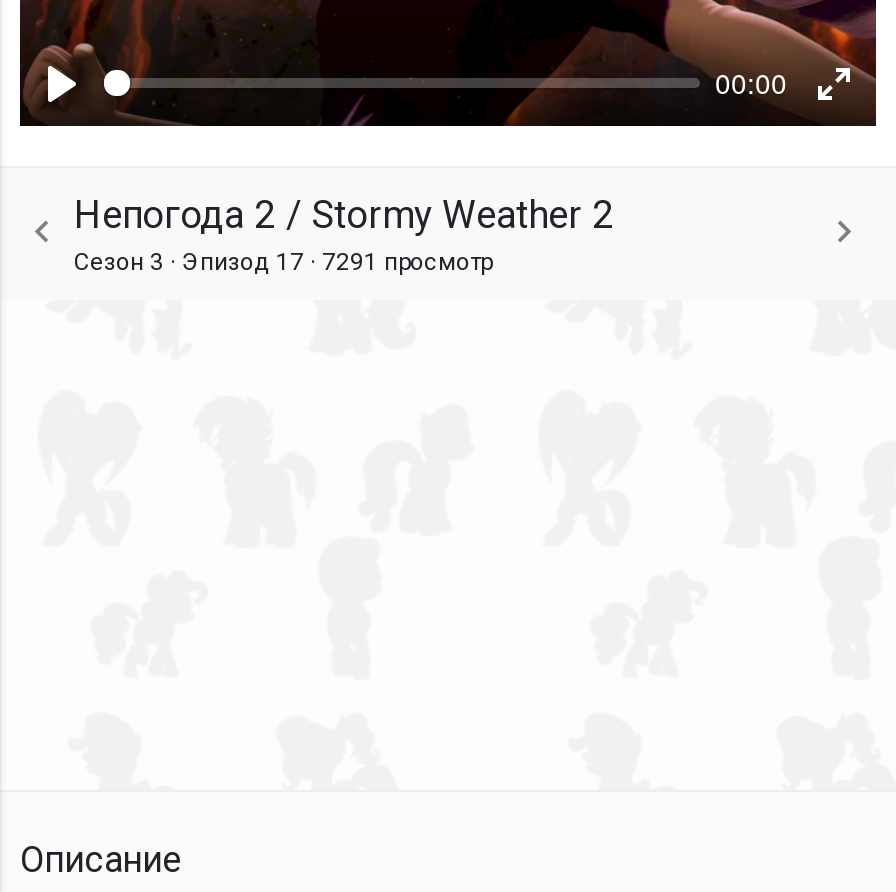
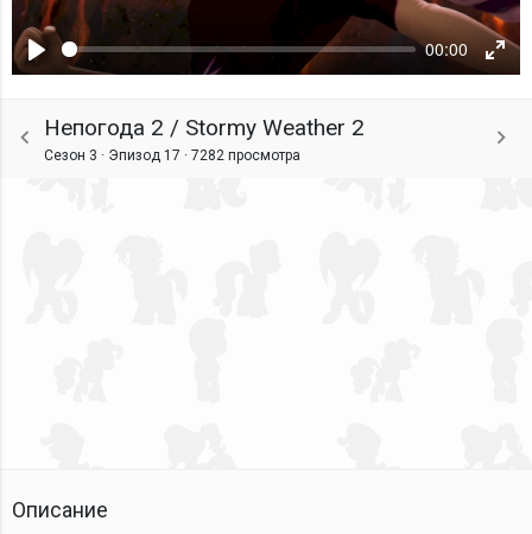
[74,247,492,275] Сезон 3 · Эпизод 17 · 7291 просмотр -> [44,147,300,163] Сезон 3 · Эпизод 17 · 7282 просмотра

